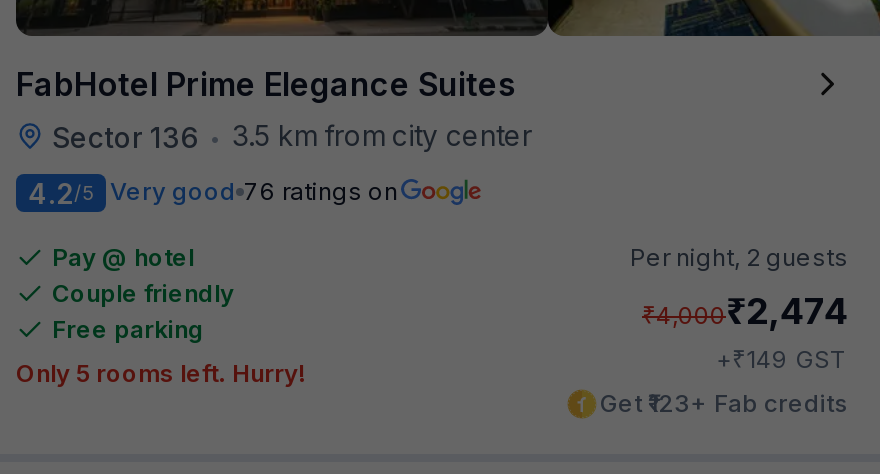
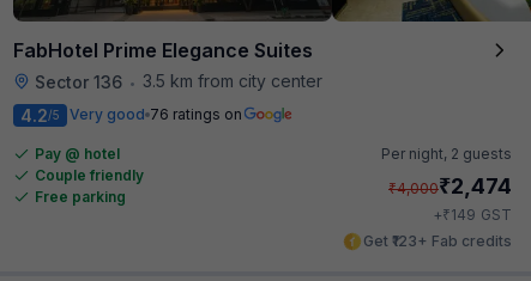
[16,357,306,387] Only 5 rooms left. Hurry! -> none

